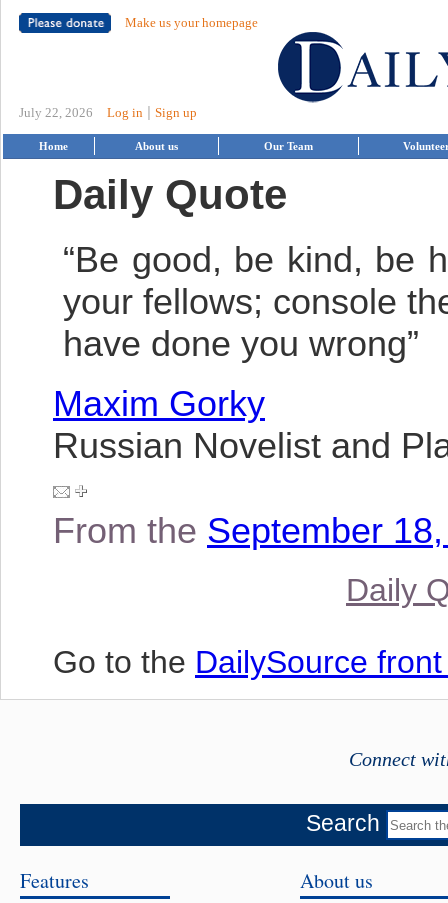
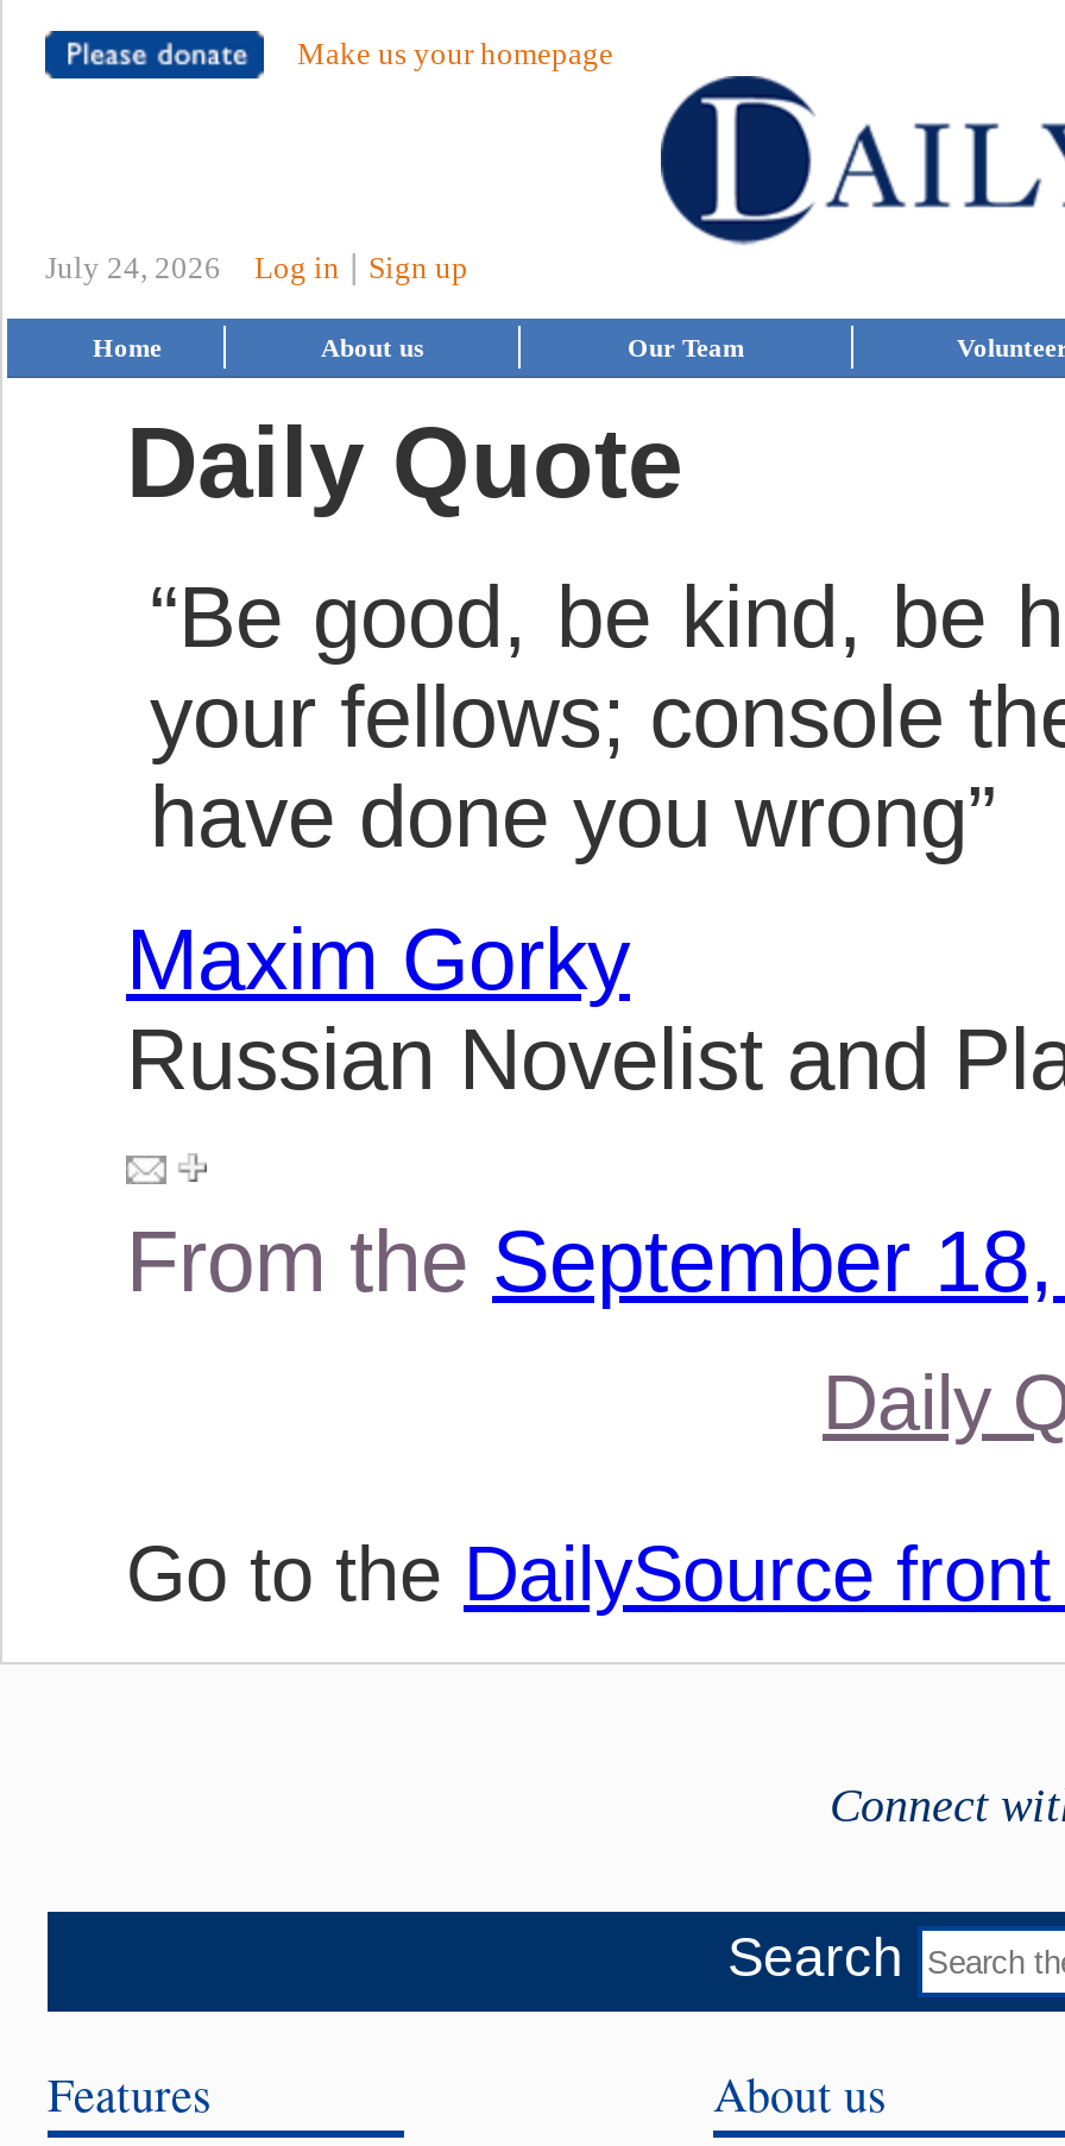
[19,105,93,120] July 22, 2026 -> [45,250,221,285] July 24, 2026

